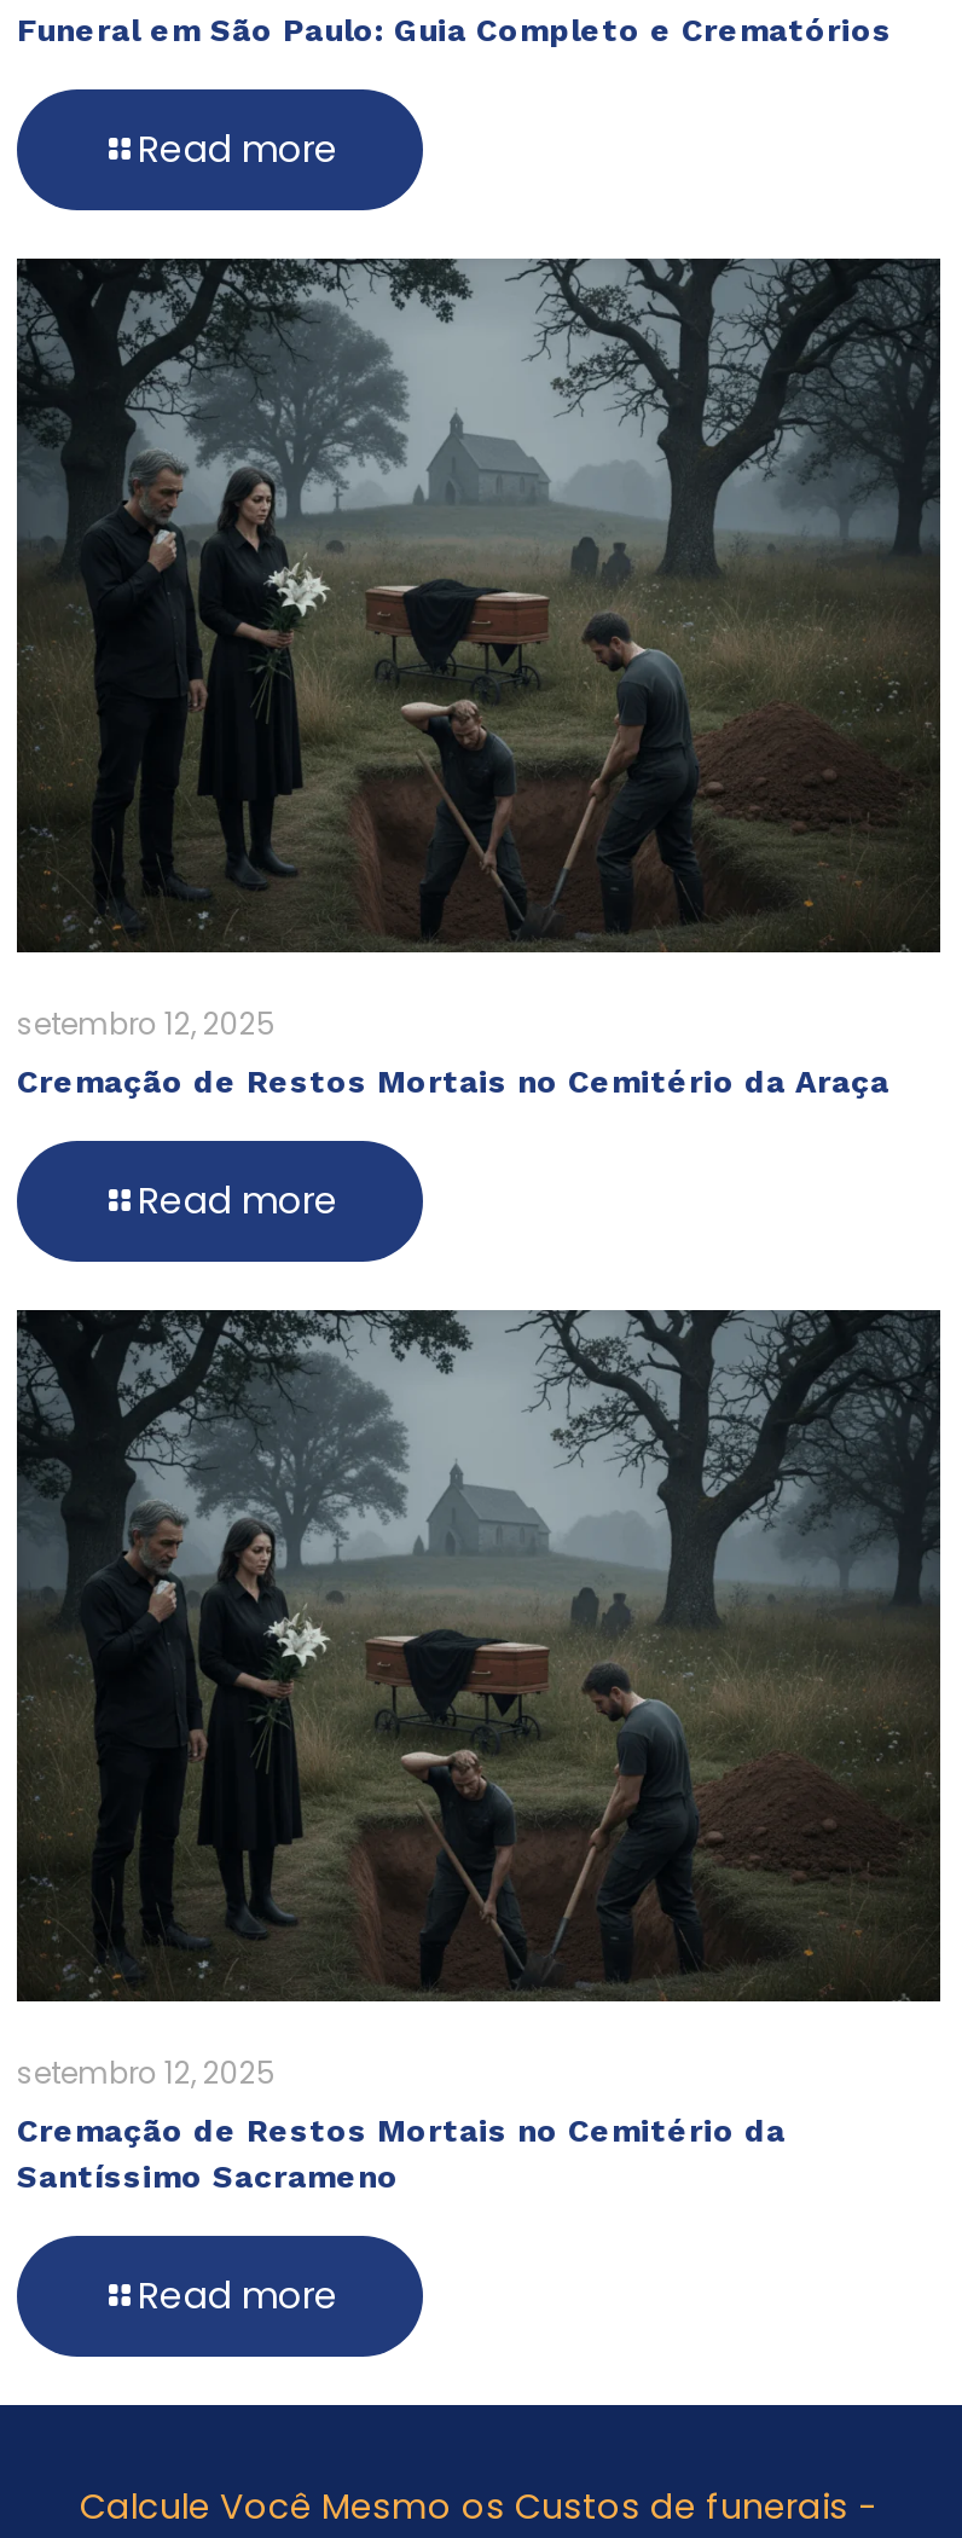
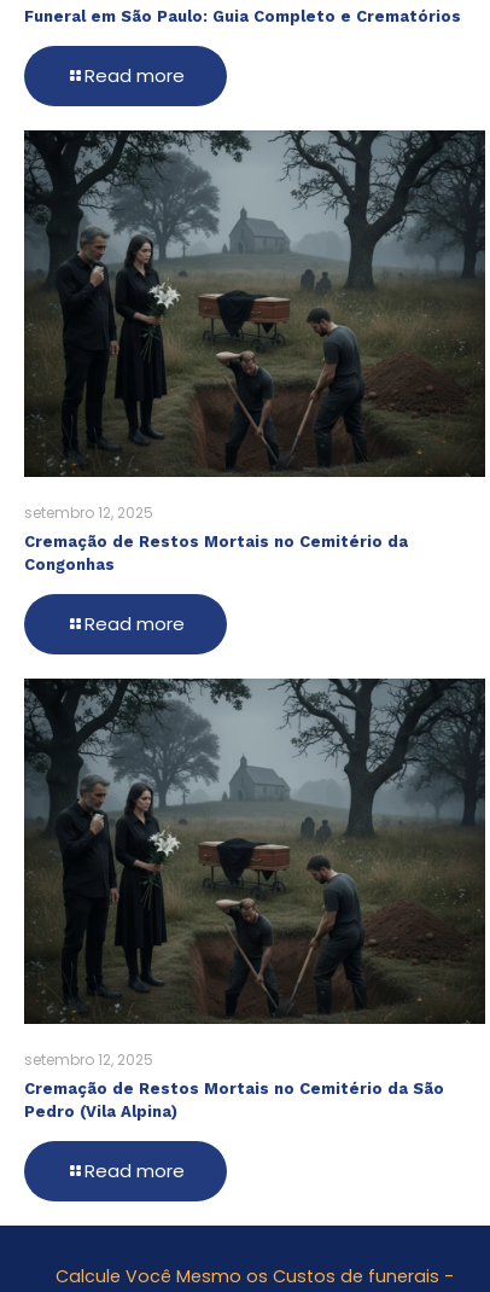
[17,1062,889,1099] Cremação de Restos Mortais no Cemitério da Araça -> [24,555,115,573] Congonhas
moved [17,2113,786,2149] -> [24,532,408,550]: Cremação de Restos Mortais no Cemitério da
[17,2159,399,2195] Santíssimo Sacrameno -> [24,1079,444,1121] Cremação de Restos Mortais no Cemitério da São | Pedro (Vila Alpina)

